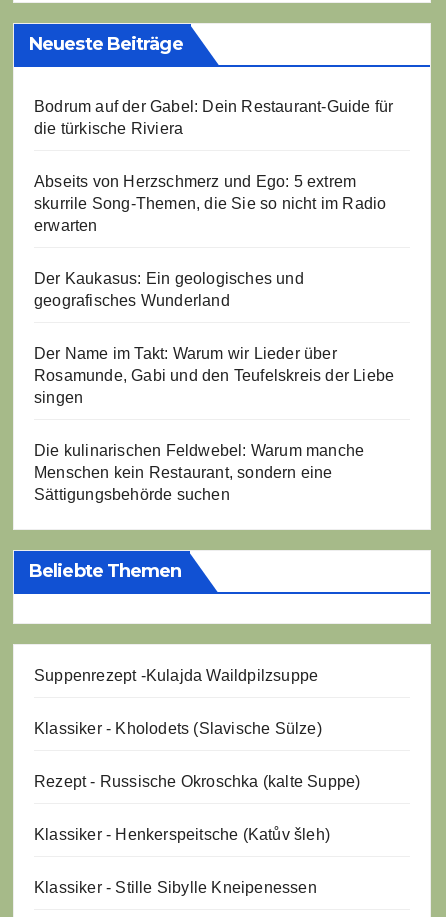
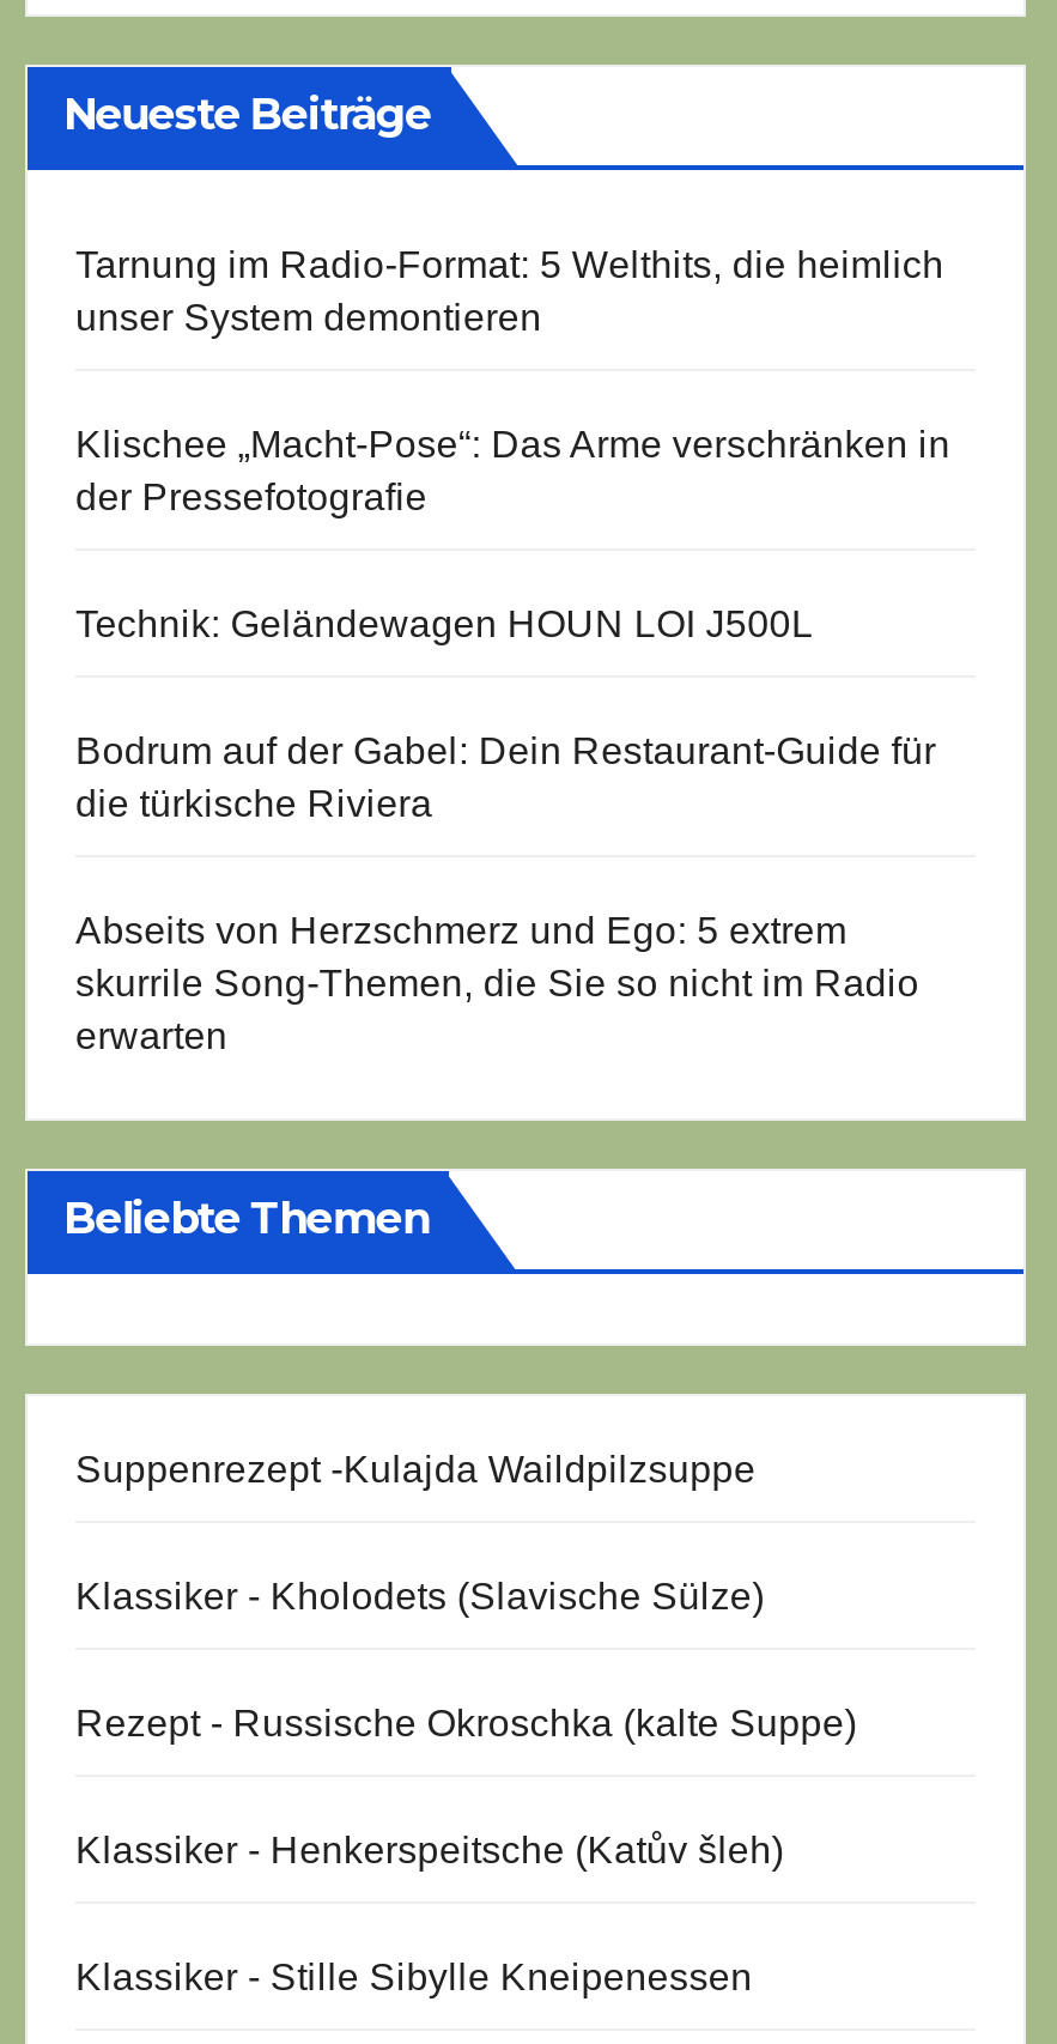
none -> [75,245,950,645] Tarnung im Radio-Format: 5 Welthits, die heimlich | unser System demontieren | Klischee „Macht-Pose“: Das Arme verschränken in | der Pressefotografie | Technik: Geländewagen HOUN LOI J500L
moved [34,98,393,234] -> [75,731,936,1057]: Bodrum auf der Gabel: Dein Restaurant-Guide für | die türkische Riviera | Abseits von Herzschmerz und Ego: 5 extrem | skurrile Song-Themen, die Sie so nicht im Radio | erwarten
[34,270,394,503] Der Kaukasus: Ein geologisches und | geografisches Wunderland | Der Name im Takt: Warum wir Lieder über | Rosamunde, Gabi und den Teufelskreis der Liebe | singen | Die kulinarischen Feldwebel: Warum manche | Menschen kein Restaurant, sondern eine | Sättigungsbehörde suchen -> none

